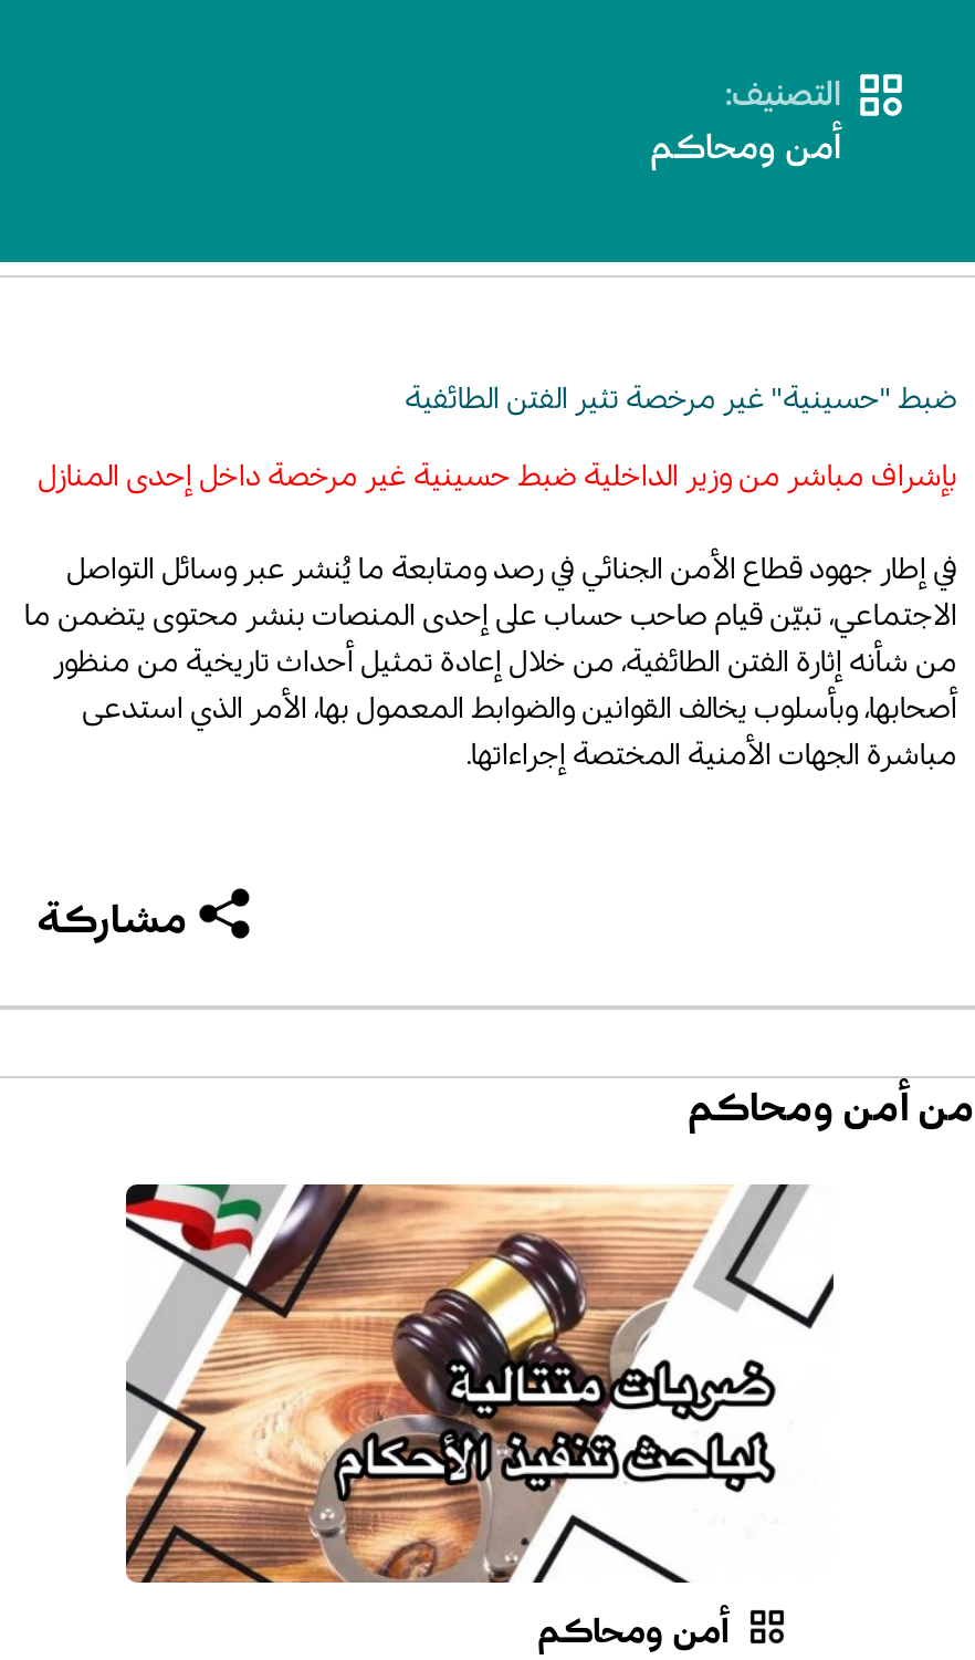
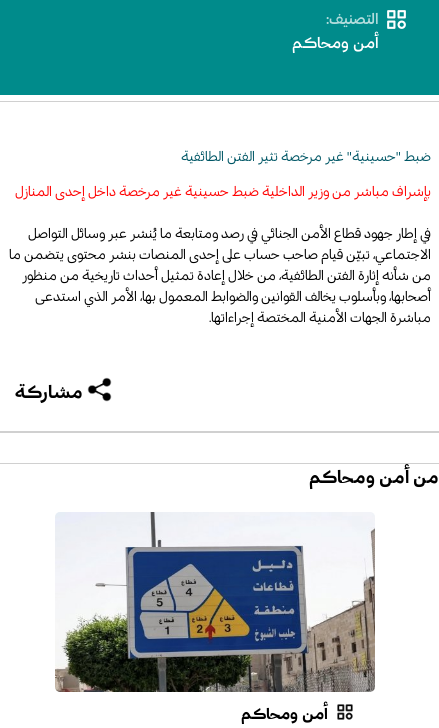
[124,1182,834,1585] [image] -> [55,512,376,693] [image]

